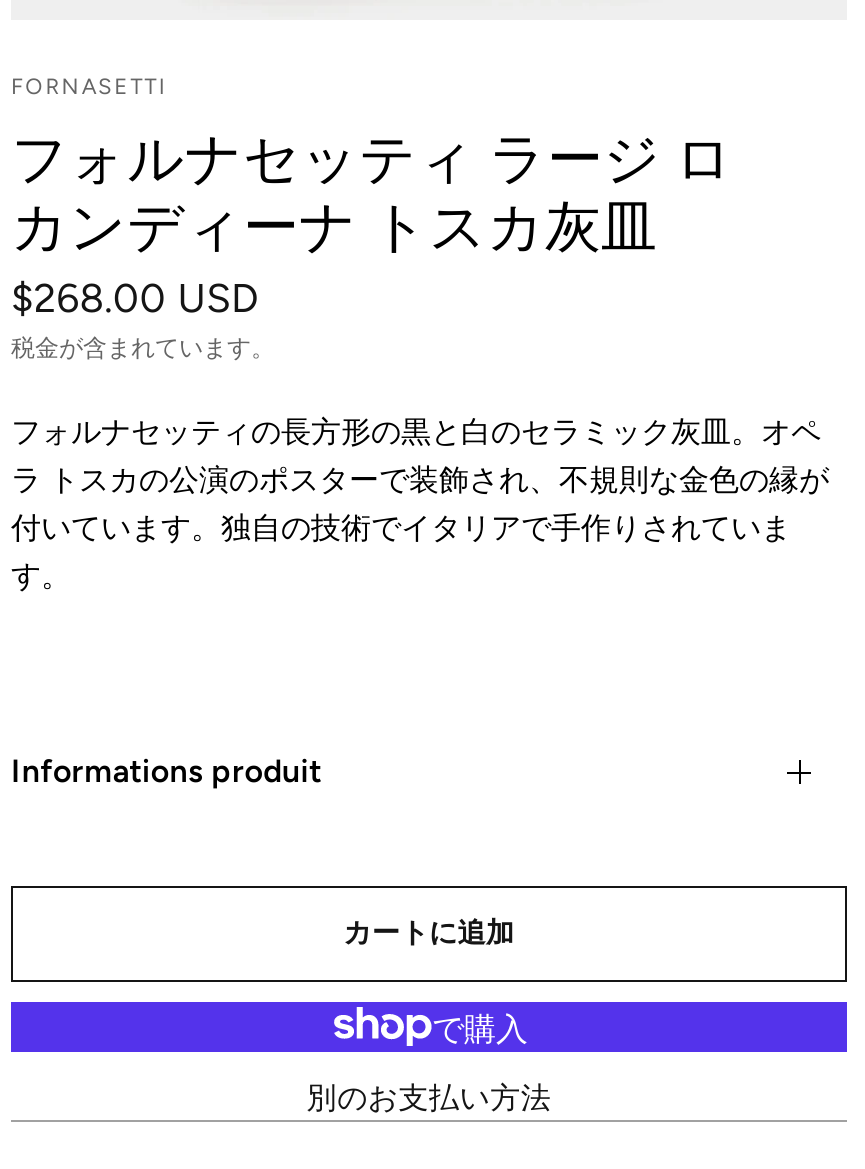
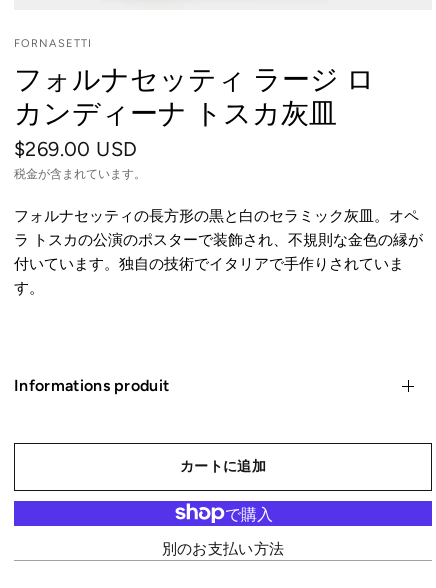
[11,273,260,321] $268.00 USD -> [14,136,137,160] $269.00 USD

